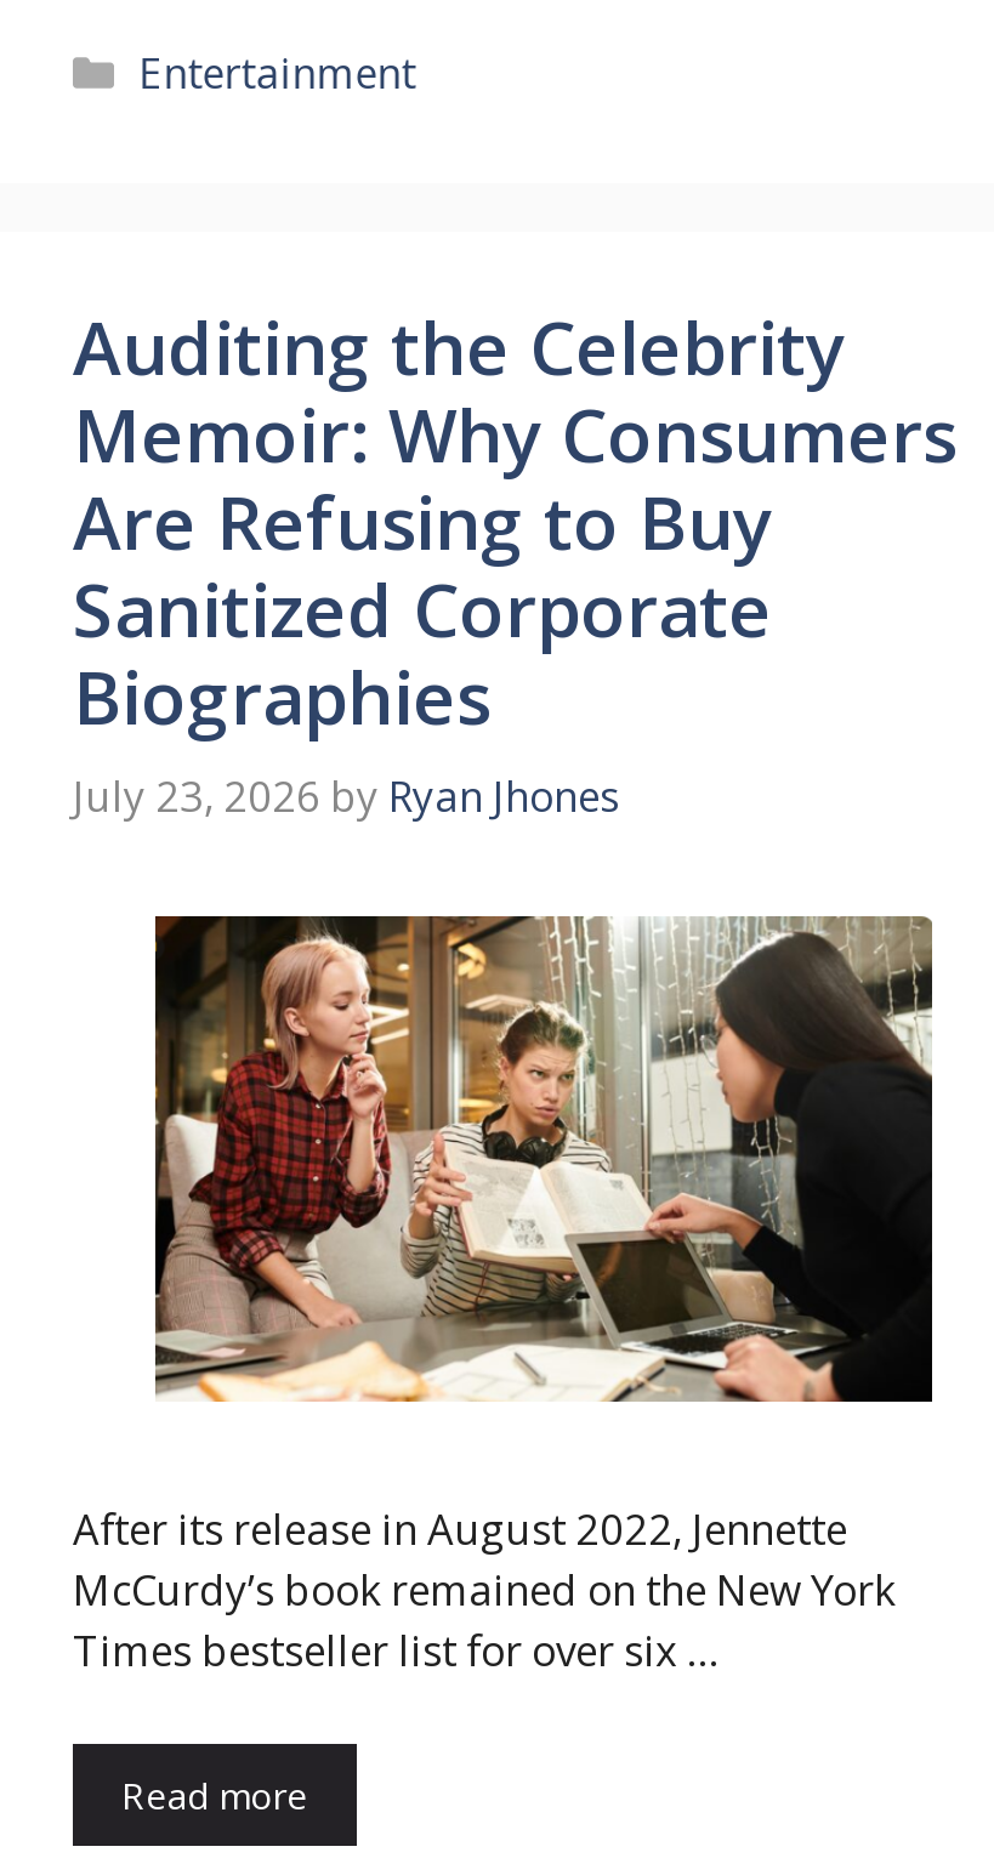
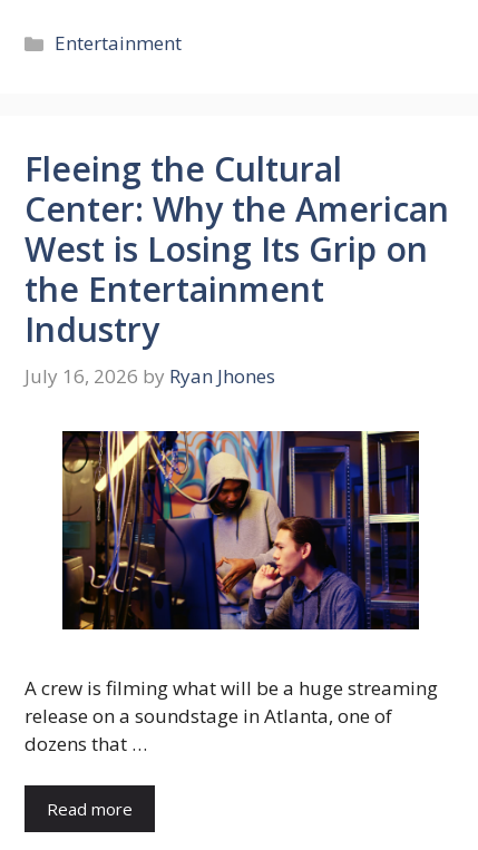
[73,297,956,825] Auditing the Celebrity | Memoir: Why Consumers | Are Refusing to Buy | Sanitized Corporate | Biographies | July 23, 2026 by Ryan Jhones -> [25,146,449,389] Fleeing the Cultural | Center: Why the American | West is Losing Its Grip on | the Entertainment | Industry | July 16, 2026 by Ryan Jhones
[73,913,935,1680] [image] | After its release in August 2022, Jennette | McCurdy’s book remained on the New York | Times bestseller list for over six … -> [25,430,438,756] [image] | A crew is filming what will be a huge streaming | release on a soundstage in Atlanta, one of | dozens that …

